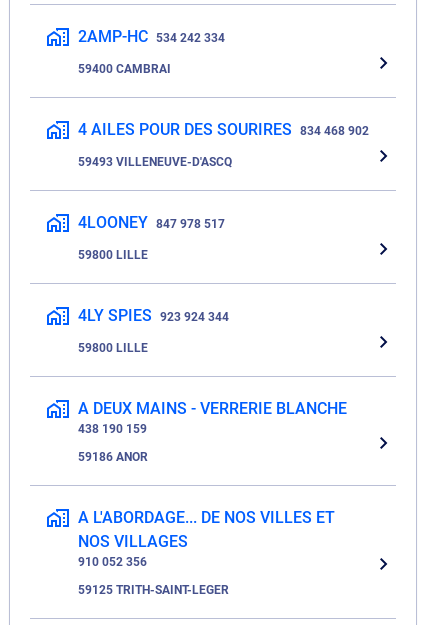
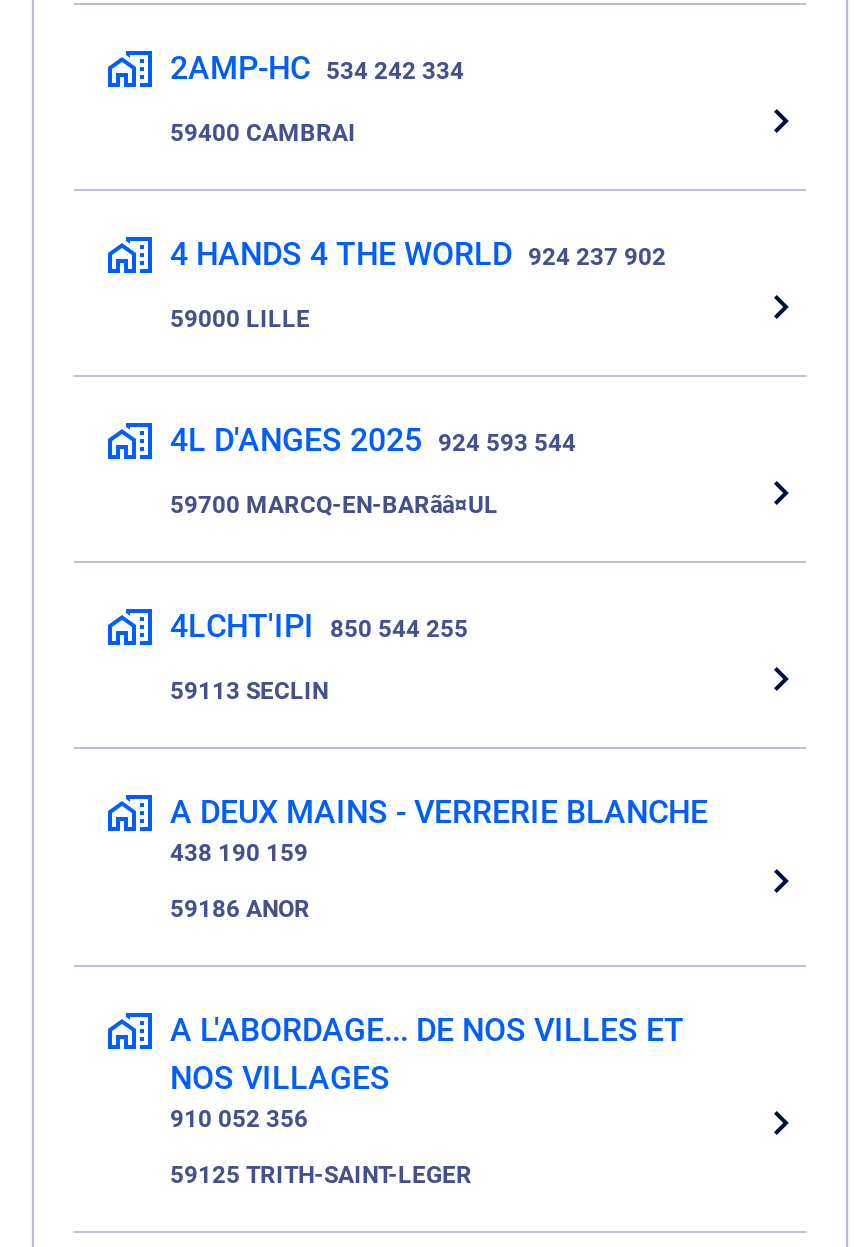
[78,120,369,139] 4 AILES POUR DES SOURIRES 834 468 902 -> [170,235,666,273] 4 HANDS 4 THE WORLD 924 237 902
[78,155,232,169] 59493 VILLENEUVE-D'ASCQ -> [170,305,310,333] 59000 LILLE
[78,213,225,232] 4LOONEY 847 978 517 -> [170,421,576,459] 4L D'ANGES 2025 924 593 544
[78,248,148,262] 59800 LILLE -> [170,491,498,519] 59700 MARCQ-EN-BARãâ¤UL
[78,306,229,325] 4LY SPIES 923 924 344 -> [170,607,468,645] 4LCHT'IPI 850 544 255
[78,341,148,355] 59800 LILLE -> [170,677,328,705] 59113 SECLIN

